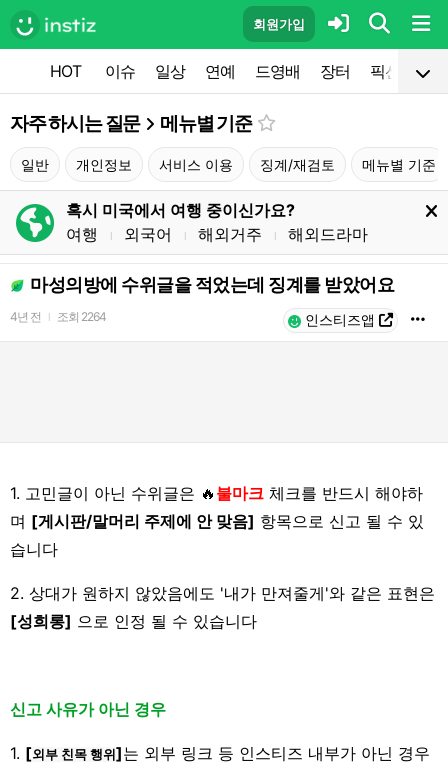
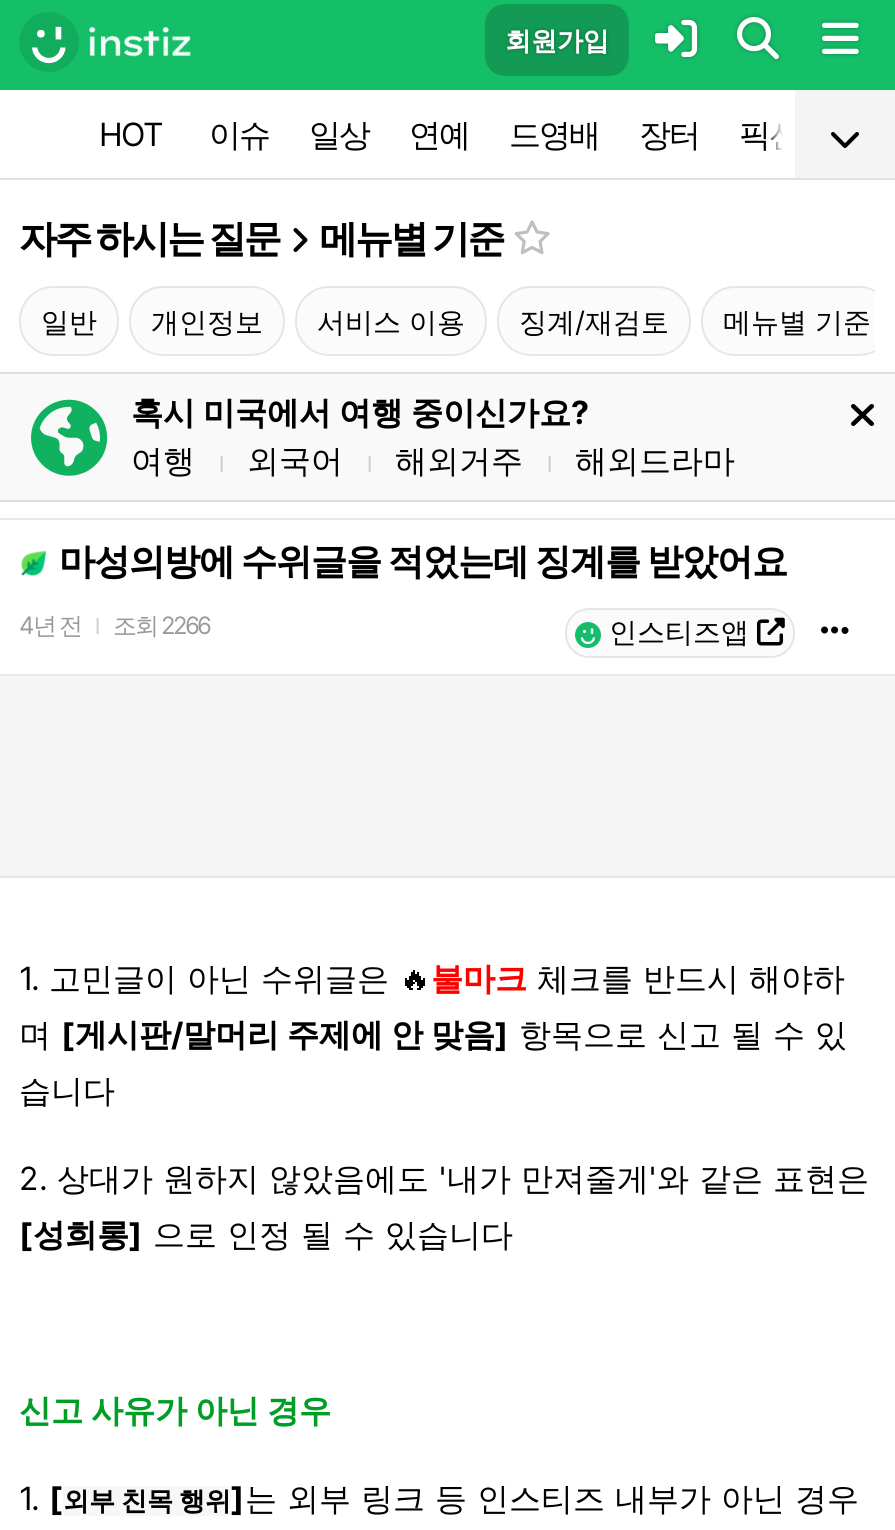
[10,309,106,324] 4년 전 조회 2264 -> [19,610,209,640] 4년 전 조회 2266

